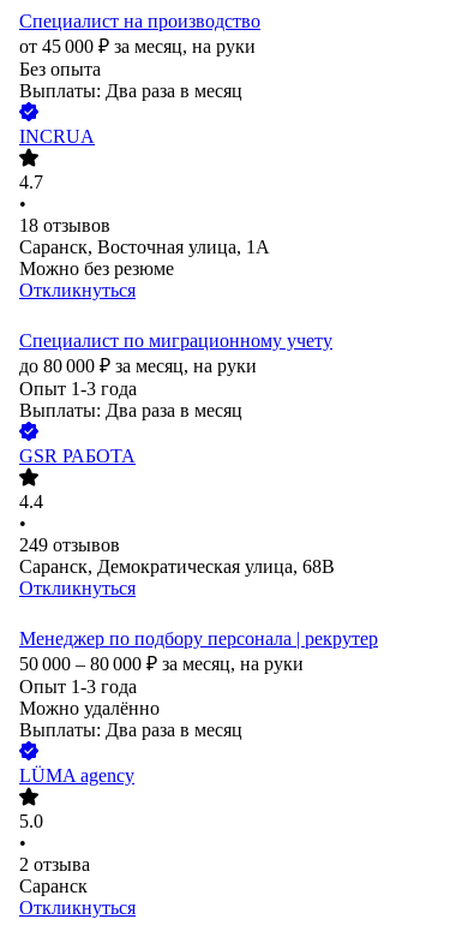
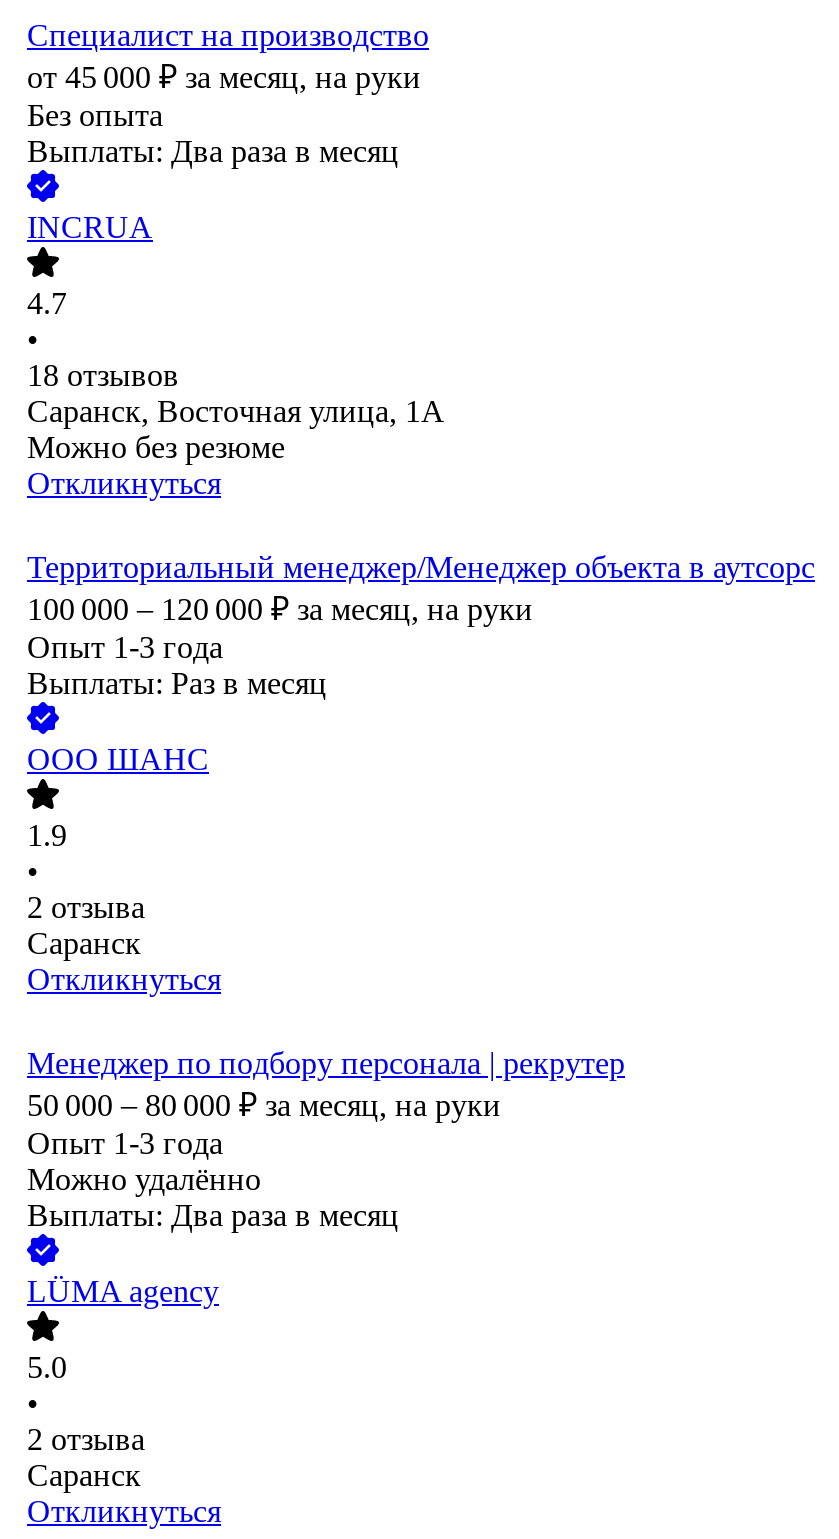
[19,331,332,376] Специалист по миграционному учету | до 80 000 ₽ за месяц, на руки -> [27,551,815,627] Территориальный менеджер/Менеджер объекта в аутсорс | 100 000 – 120 000 ₽ за месяц, на руки
[19,400,242,421] Выплаты: Два раза в месяц -> [27,667,327,701] Выплаты: Раз в месяц
[19,446,136,466] GSR РАБОТА -> [27,743,209,777] ООО ШАНС
[19,492,43,512] 4.4 -> [27,819,67,853] 1.9
[19,535,335,577] 249 отзывов | Саранск, Демократическая улица, 68В -> [27,891,145,961] 2 отзыва | Саранск

